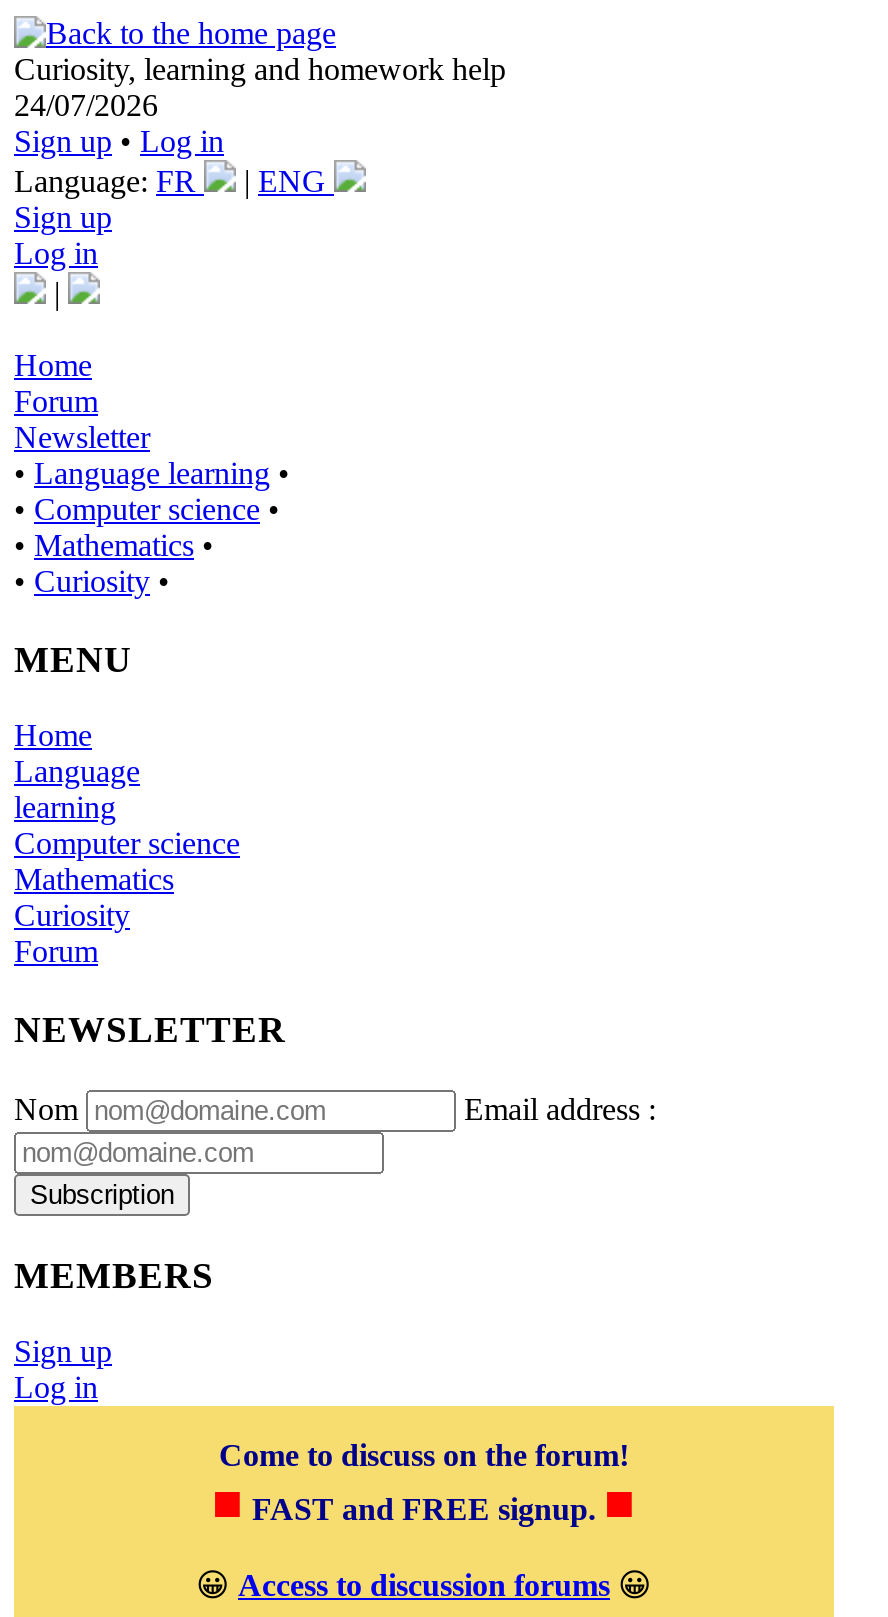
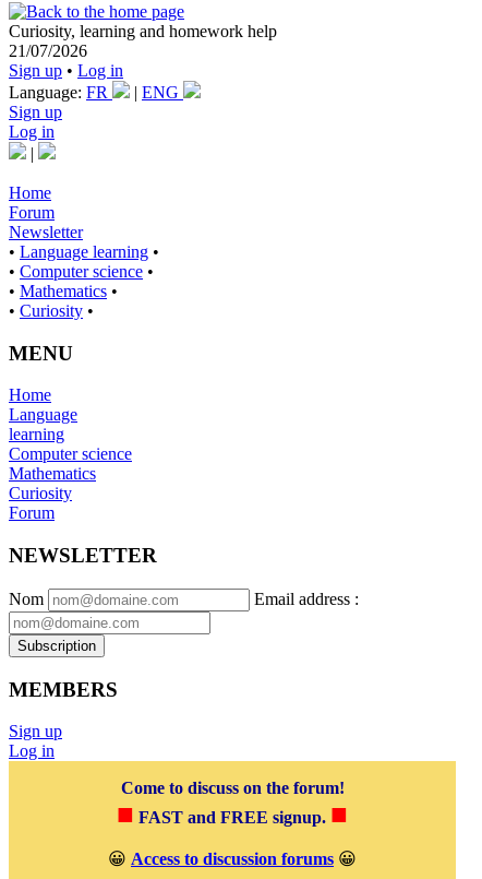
[14,88,158,122] 24/07/2026 -> [9,41,87,60] 21/07/2026

